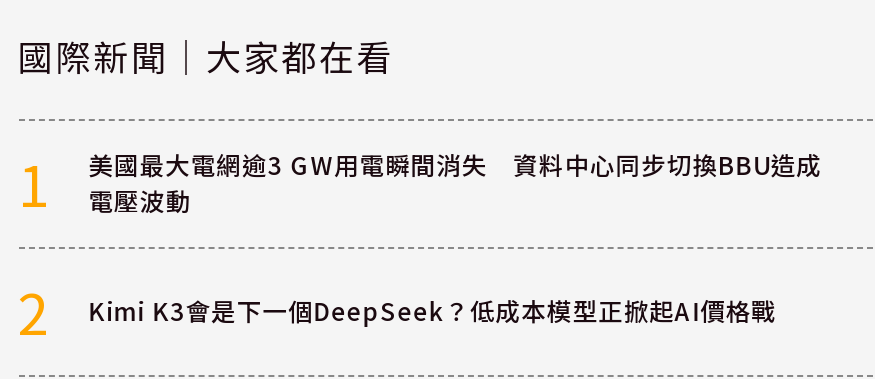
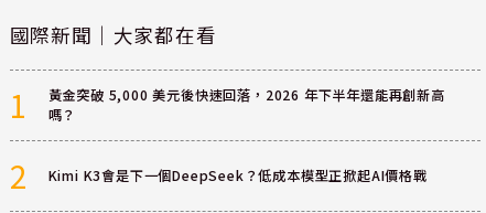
[88,147,822,219] 美國最大電網逾3 GW用電瞬間消失 資料中心同步切換BBU造成 | 電壓波動 -> [48,85,445,125] 黃金突破 5,000 美元後快速回落，2026 年下半年還能再創新高 | 嗎？

